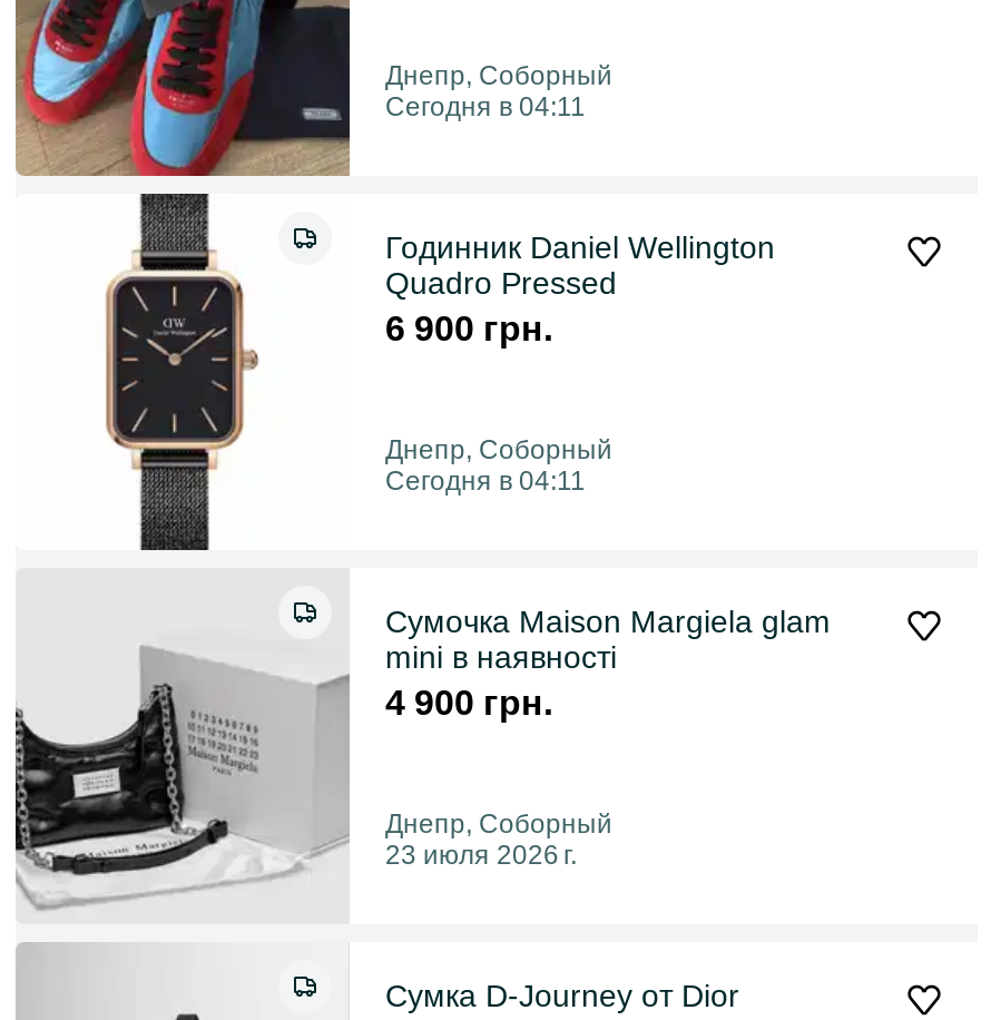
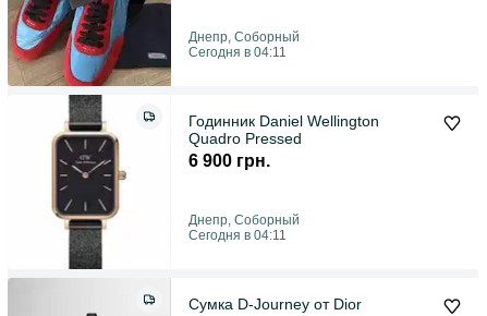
[13,604,831,924] [image] | Сумочка Maison Margiela glam | mini в наявності | 4 900 грн. | Днепр, Соборный | 23 июля 2026 г. -> none

